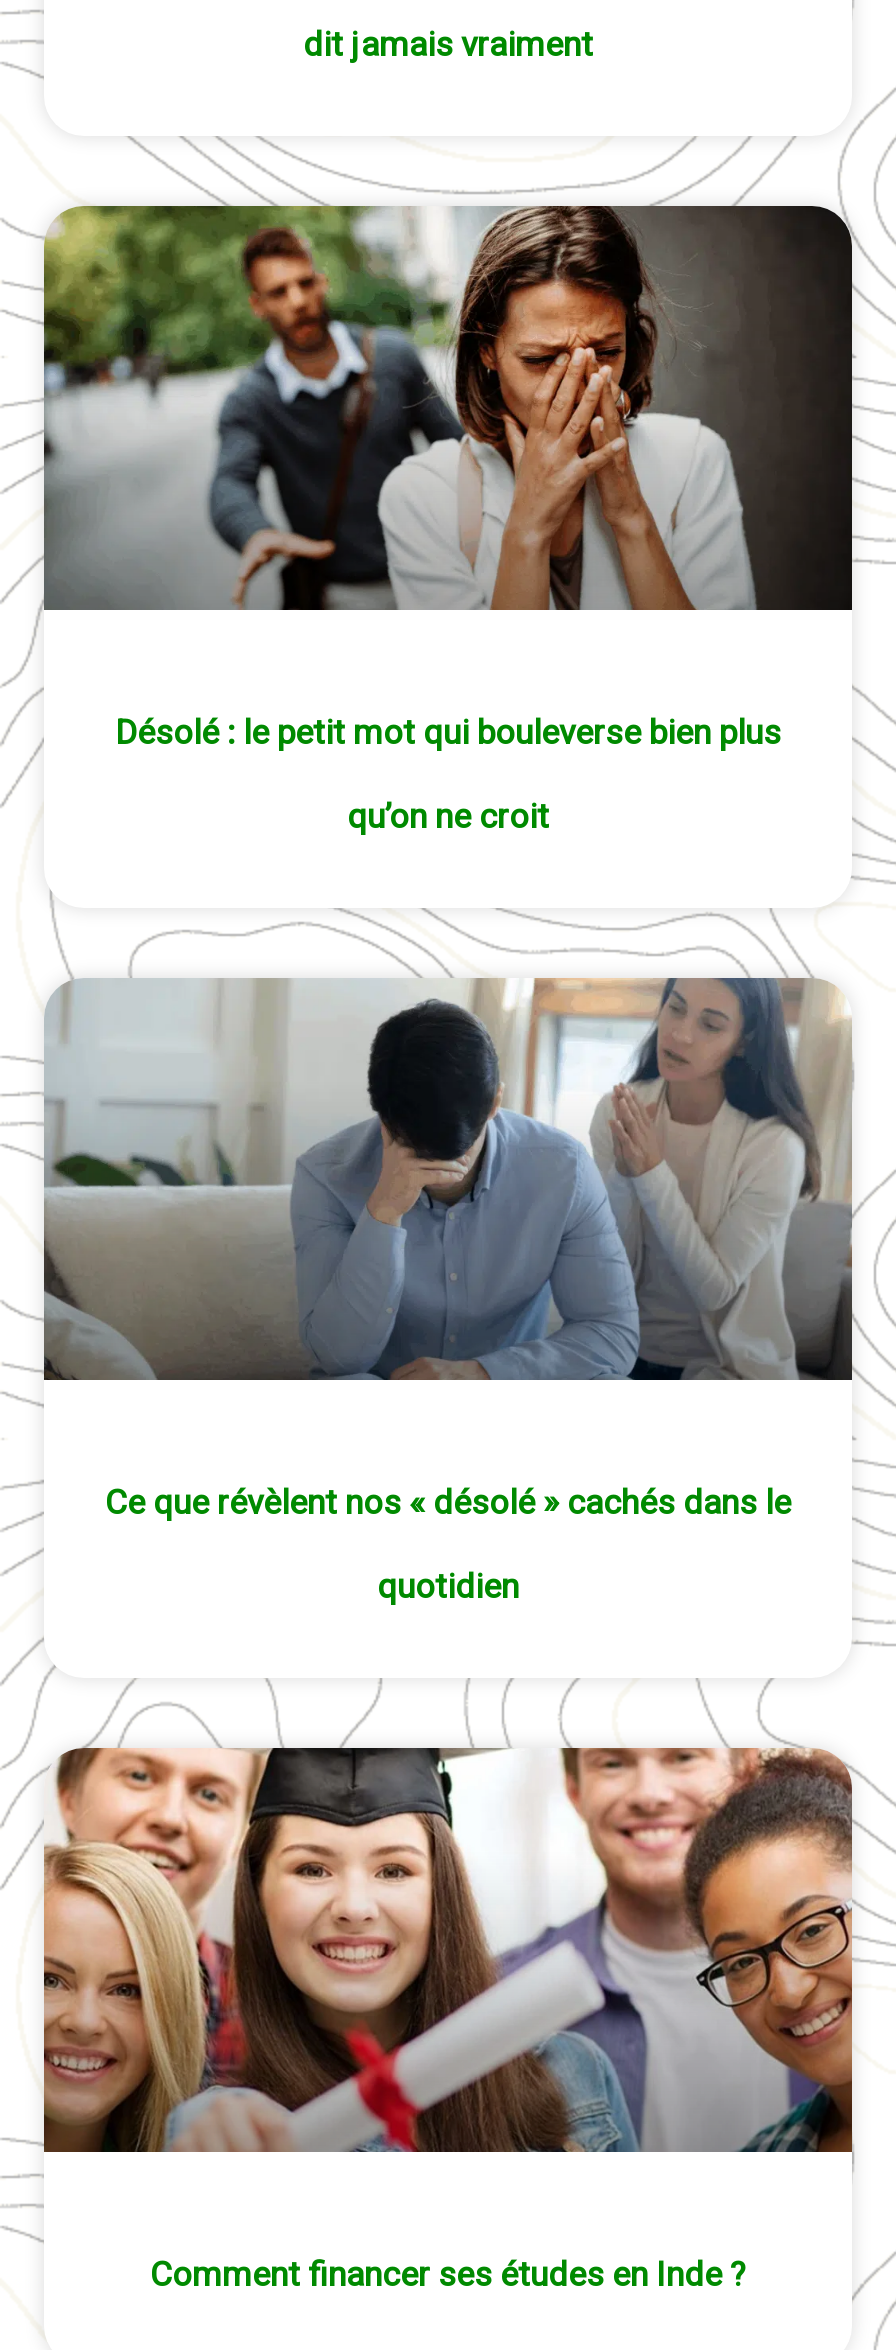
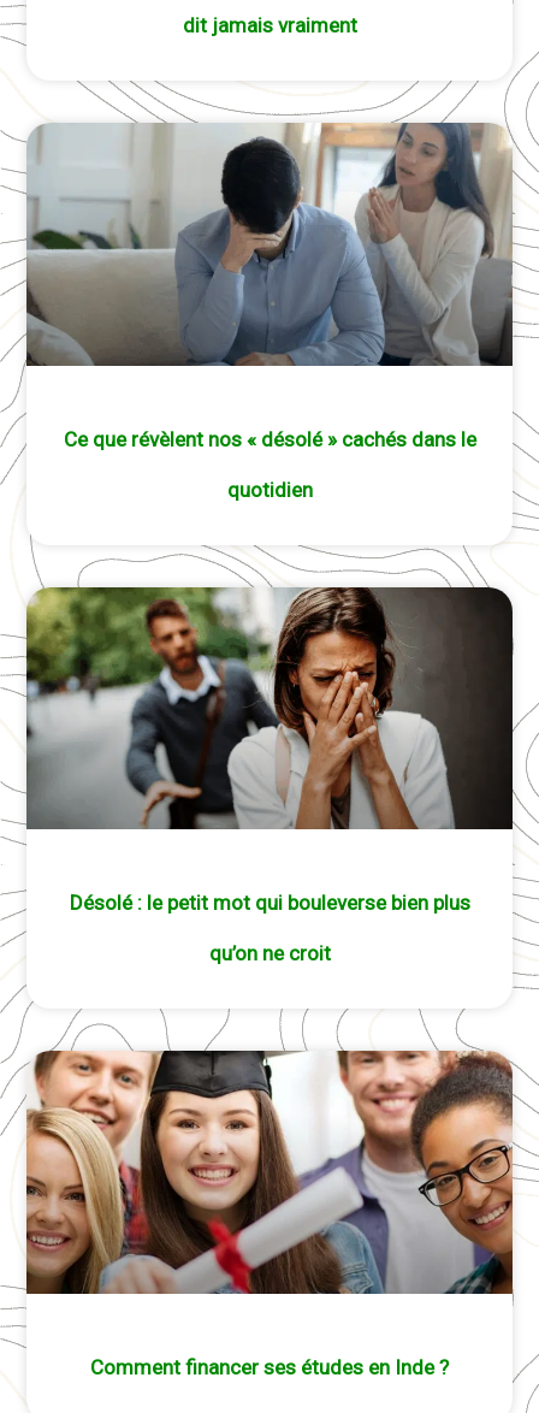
moved [42,204,854,612] -> [25,586,513,830]: [image]
moved [115,711,781,835] -> [69,891,470,966]: Désolé : le petit mot qui bouleverse bien plus | qu’on ne croit
moved [18,910,868,1382] -> [11,82,522,366]: [image]
moved [105,1482,791,1606] -> [63,427,476,501]: Ce que révèlent nos « désolé » cachés dans le | quotidien

